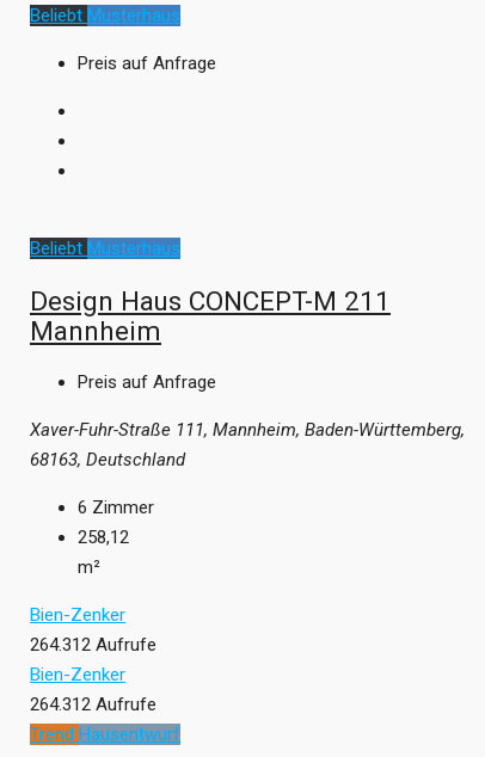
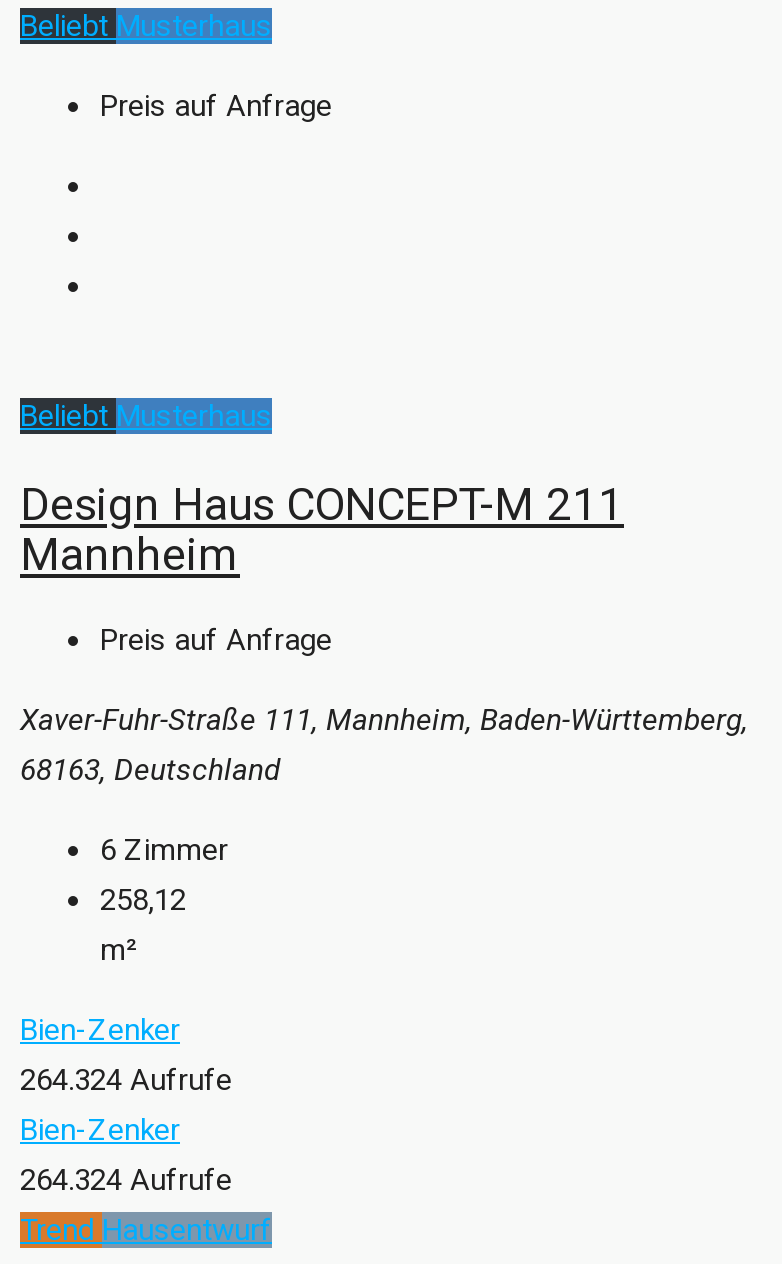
[30,634,156,656] 264.312 Aufrufe -> [20,1063,232,1099] 264.324 Aufrufe
[30,694,156,716] 264.312 Aufrufe -> [20,1163,232,1199] 264.324 Aufrufe

